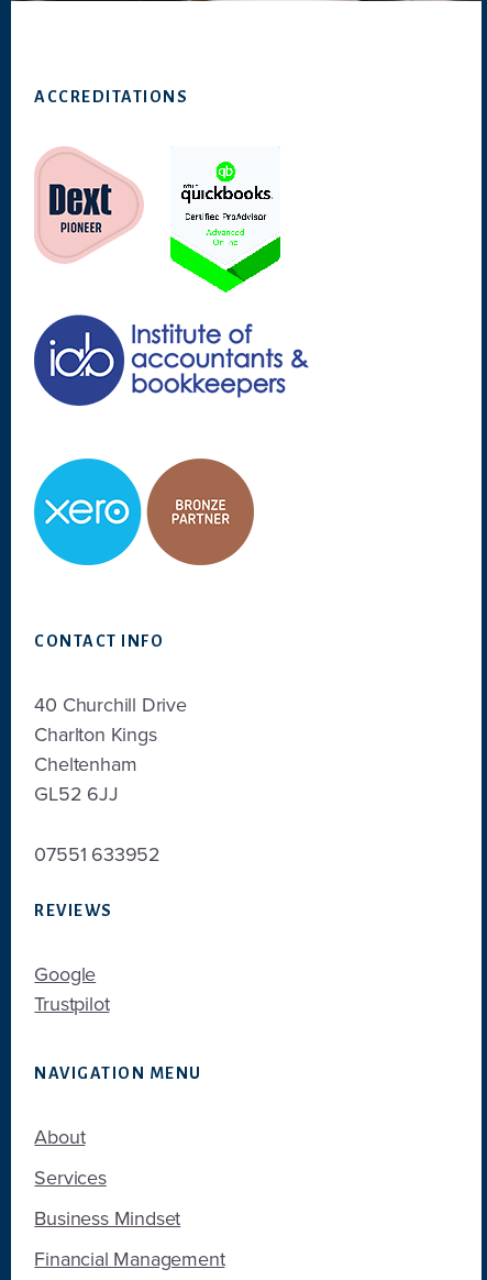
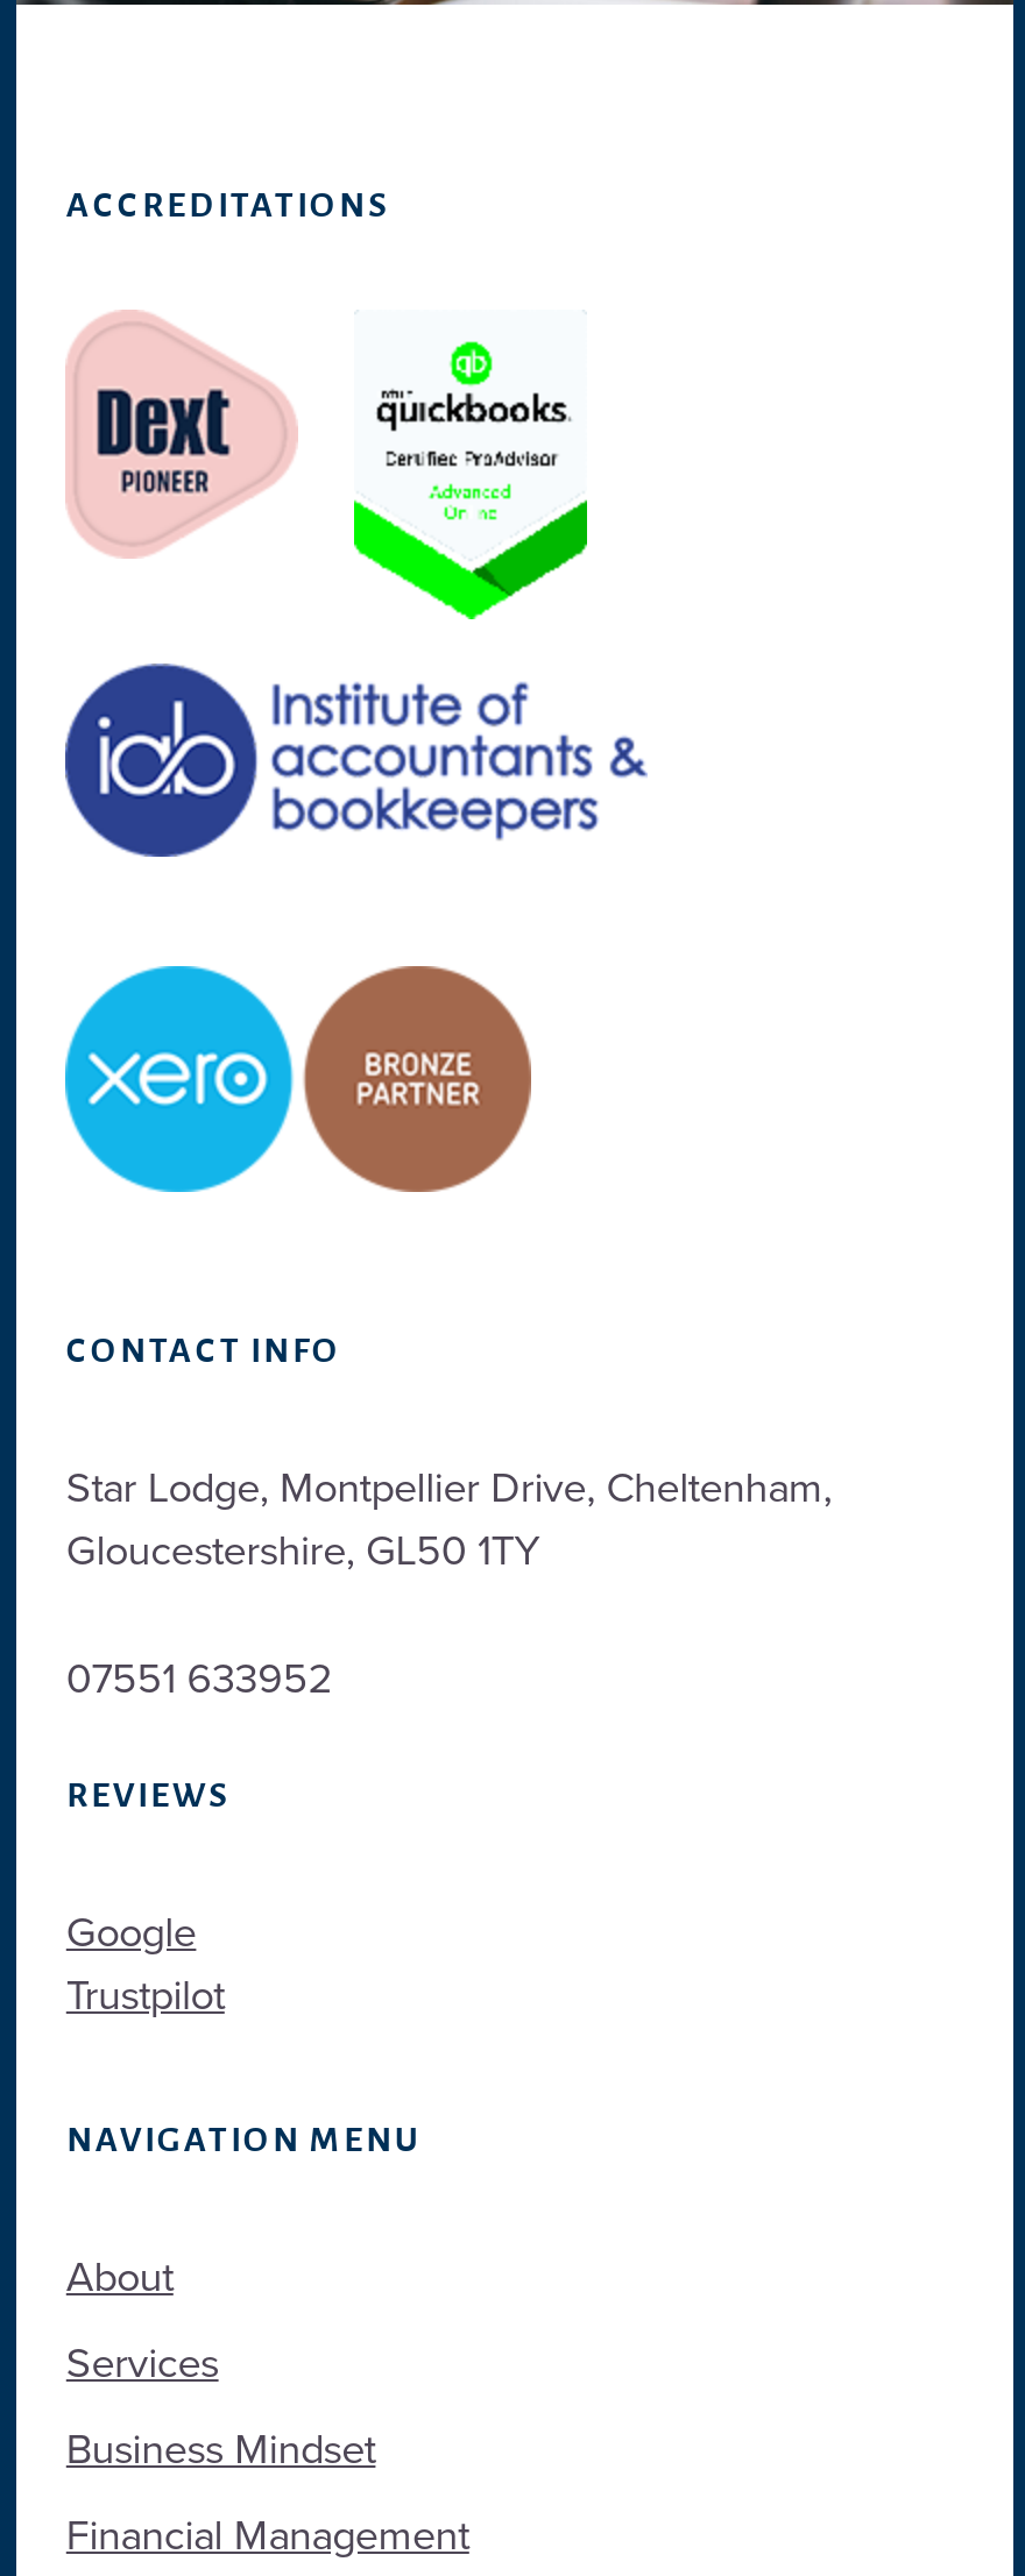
[35,691,187,809] 40 Churchill Drive | Charlton Kings | Cheltenham | GL52 6JJ -> [66,1459,832,1580] Star Lodge, Montpellier Drive, Cheltenham, | Gloucestershire, GL50 1TY

